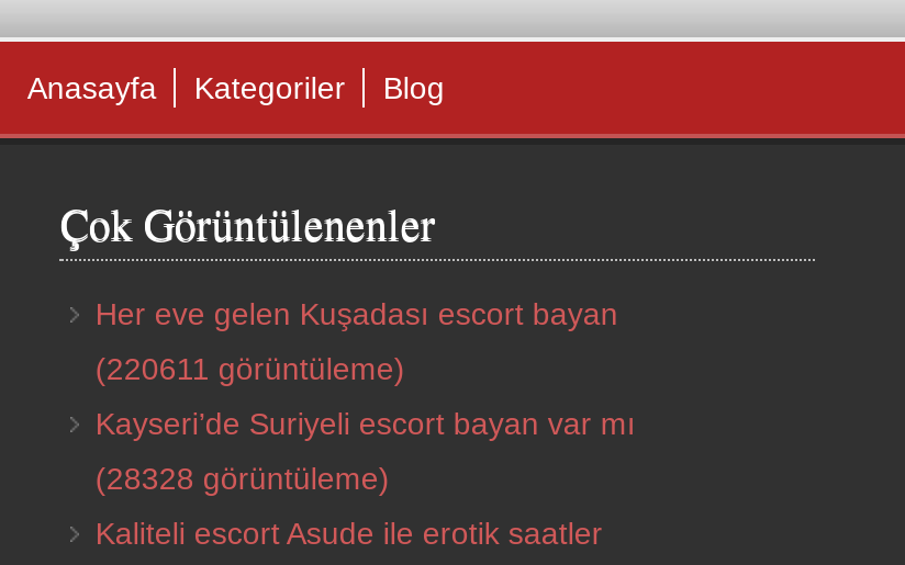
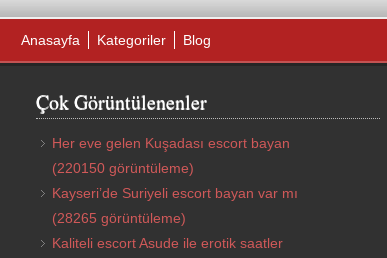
[95,351,405,386] (220611 görüntüleme) -> [52,160,194,176] (220150 görüntüleme)
[95,461,390,496] (28328 görüntüleme) -> [52,210,186,226] (28265 görüntüleme)

